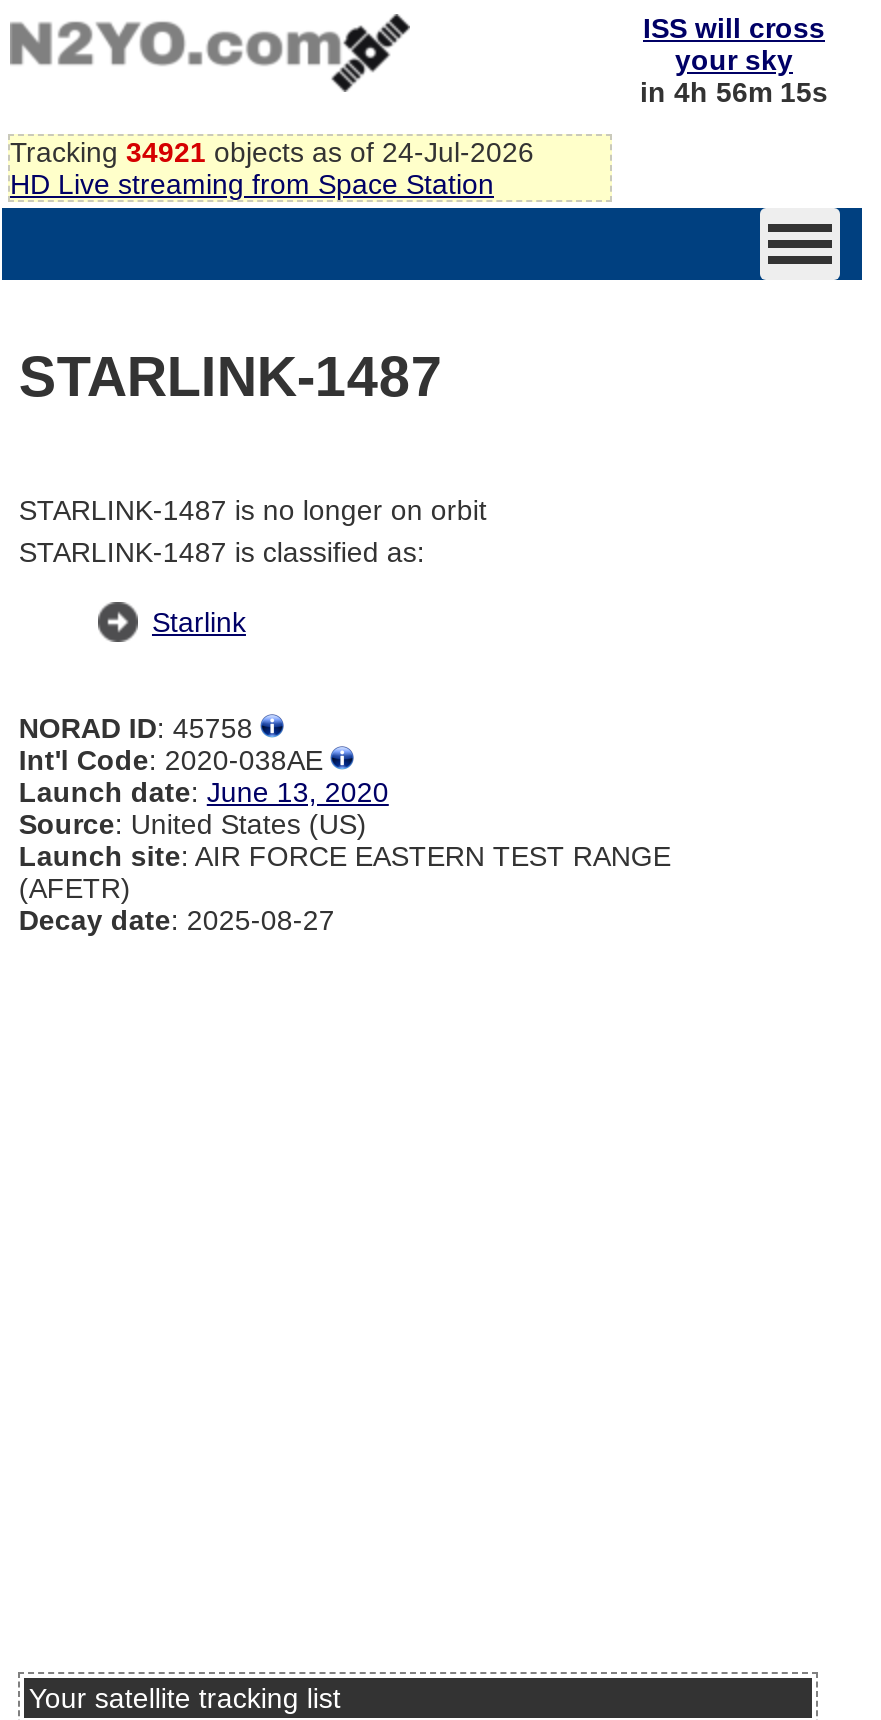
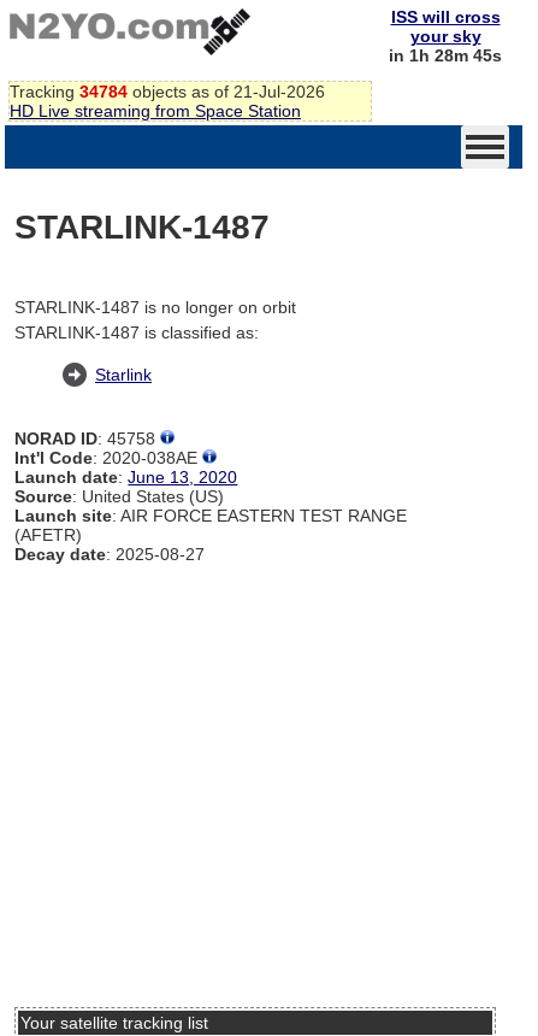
[640,76,828,108] in 4h 56m 15s -> [389,46,502,65] in 1h 28m 45s
[10,136,534,168] Tracking 34921 objects as of 24-Jul-2026 -> [10,82,325,101] Tracking 34784 objects as of 21-Jul-2026

